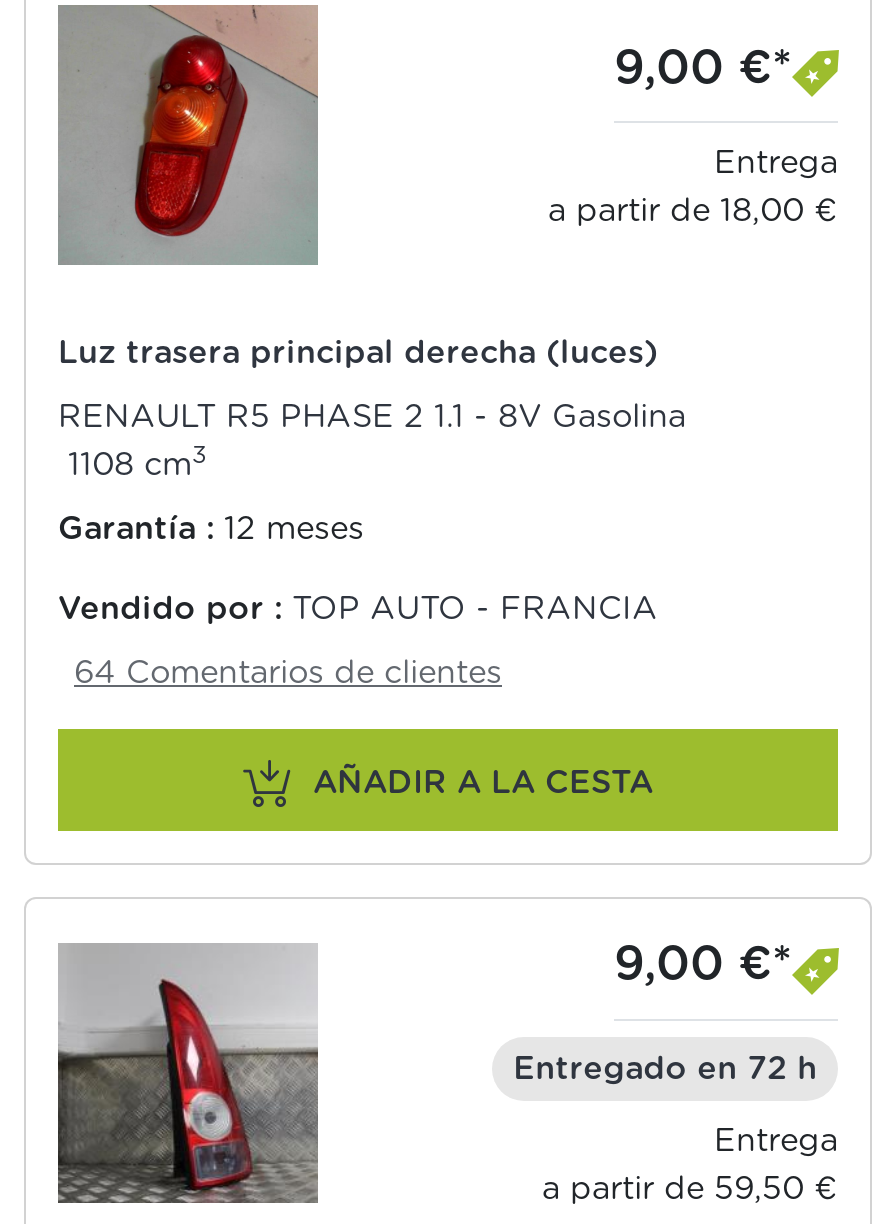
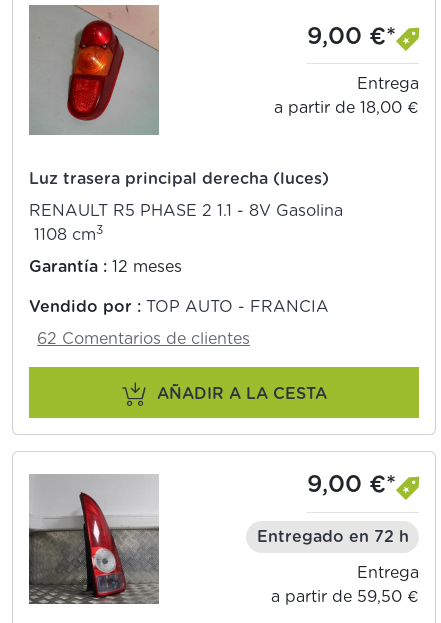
[74,657,502,689] 64 Comentarios de clientes -> [37,331,250,347] 62 Comentarios de clientes

